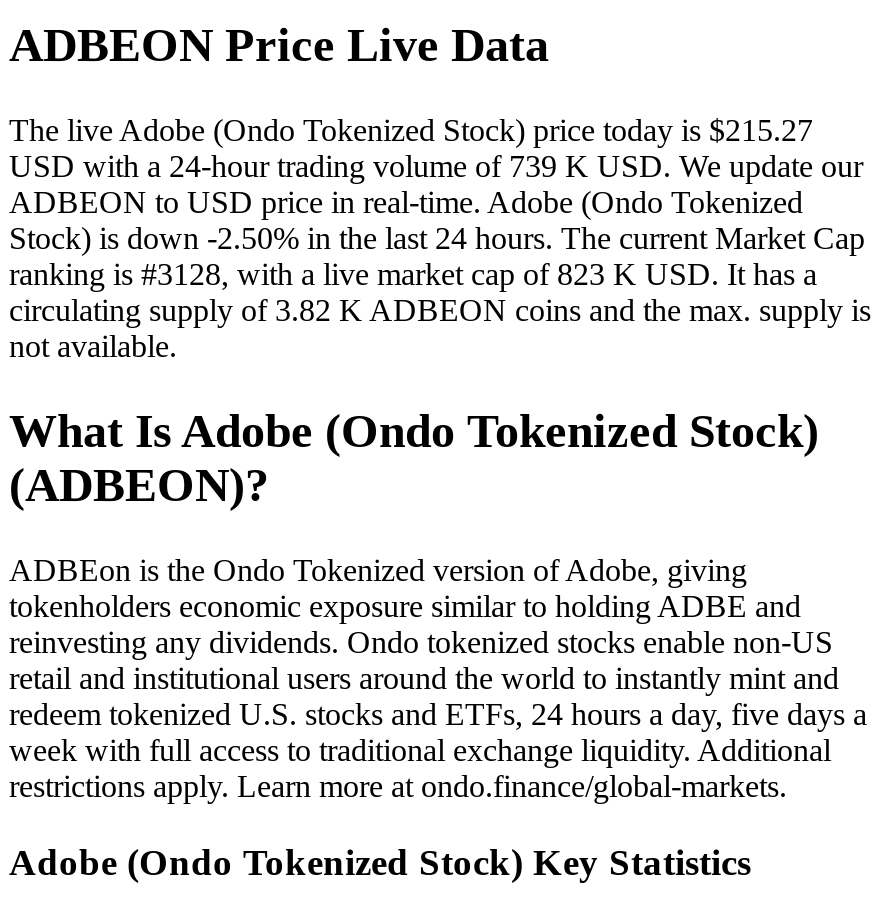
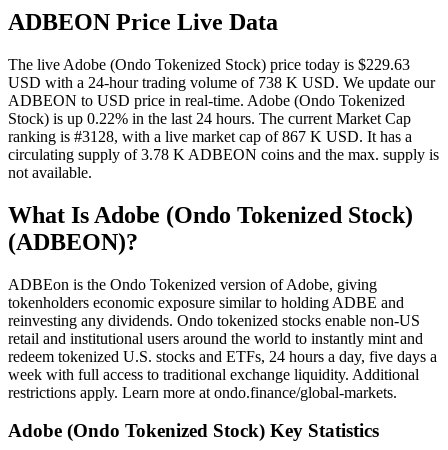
[9,113,813,147] The live Adobe (Ondo Tokenized Stock) price today is $215.27 -> [8,56,410,73] The live Adobe (Ondo Tokenized Stock) price today is $229.63
[9,149,863,183] USD with a 24-hour trading volume of 739 K USD. We update our -> [8,74,435,91] USD with a 24-hour trading volume of 738 K USD. We update our
[9,221,865,255] Stock) is down -2.50% in the last 24 hours. The current Market Cap -> [8,110,411,127] Stock) is up 0.22% in the last 24 hours. The current Market Cap
[9,257,817,291] ranking is #3128, with a live market cap of 823 K USD. It has a -> [8,128,412,145] ranking is #3128, with a live market cap of 867 K USD. It has a
[9,293,871,327] circulating supply of 3.82 K ADBEON coins and the max. supply is -> [8,146,439,163] circulating supply of 3.78 K ADBEON coins and the max. supply is

